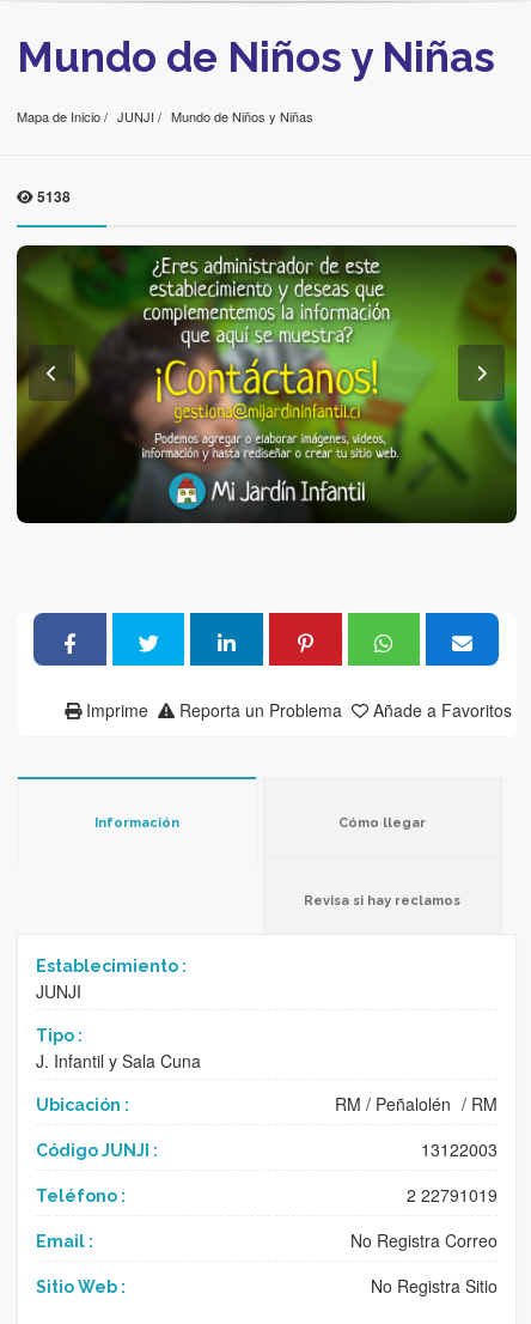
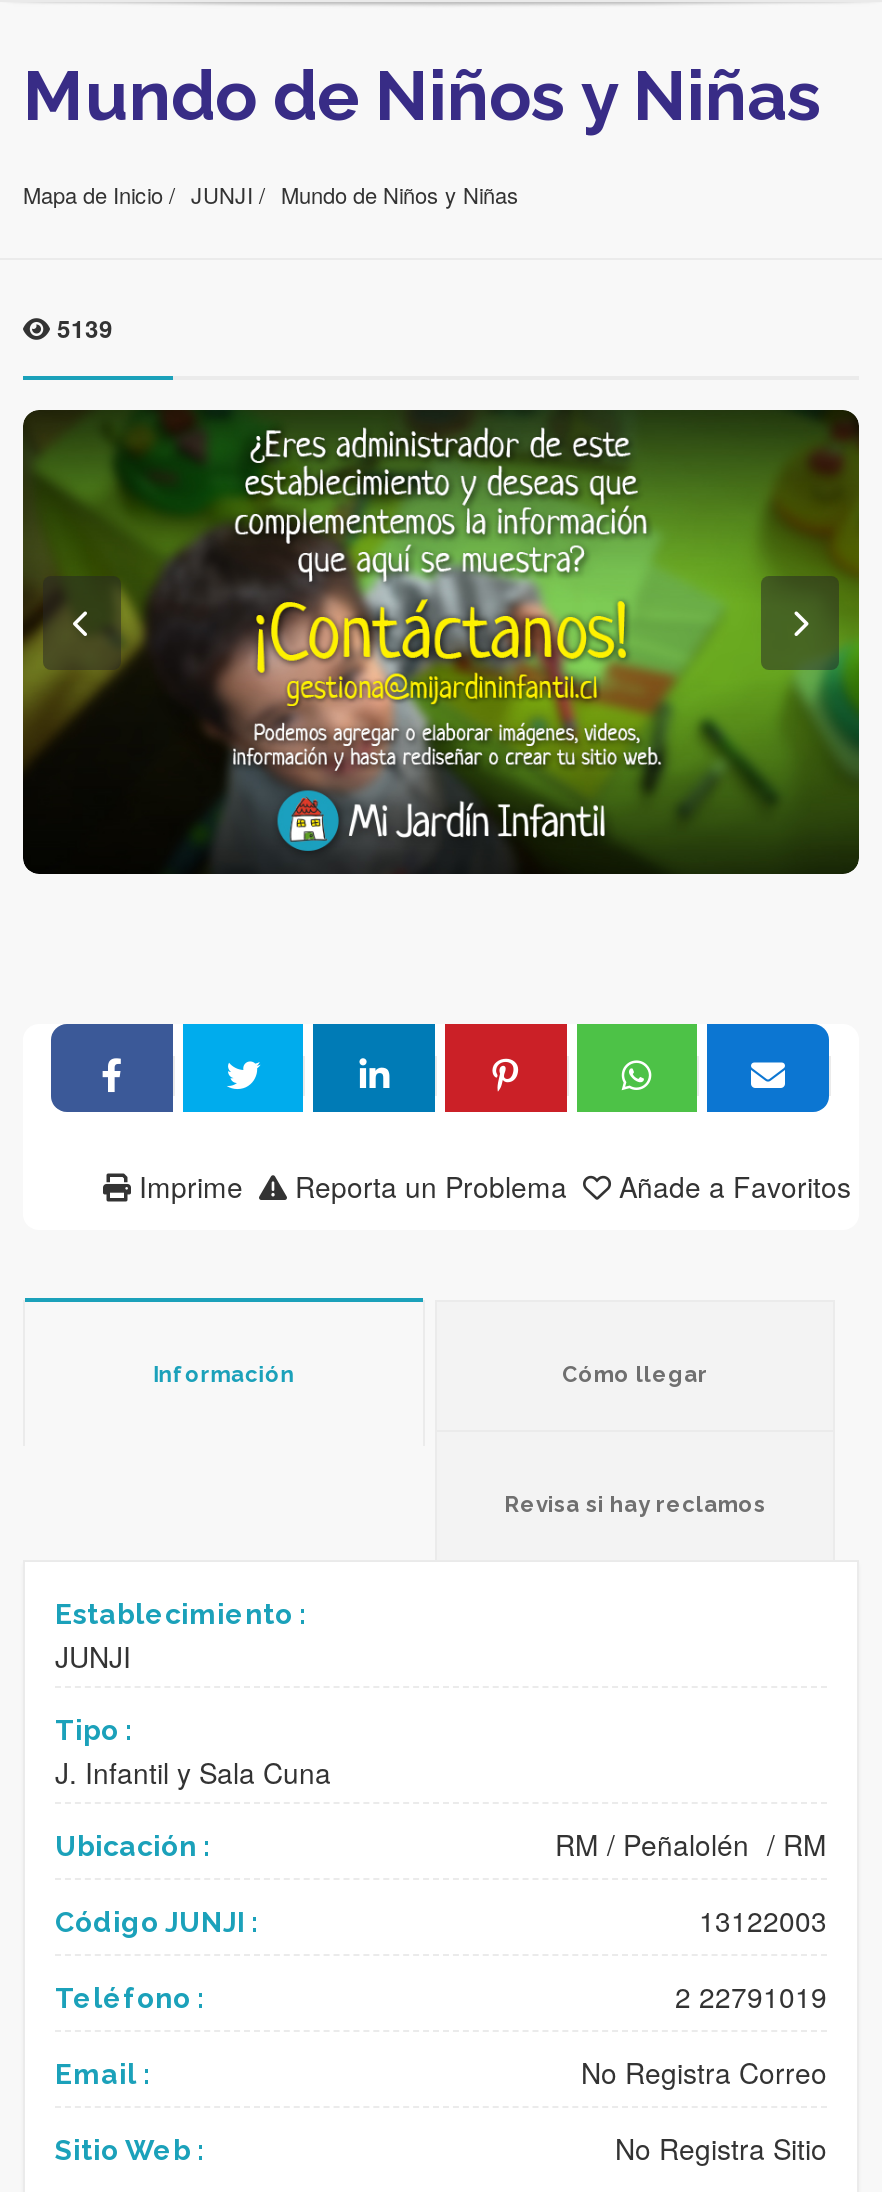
[33,185,71,207] 5138 -> [51,309,113,345] 5139

